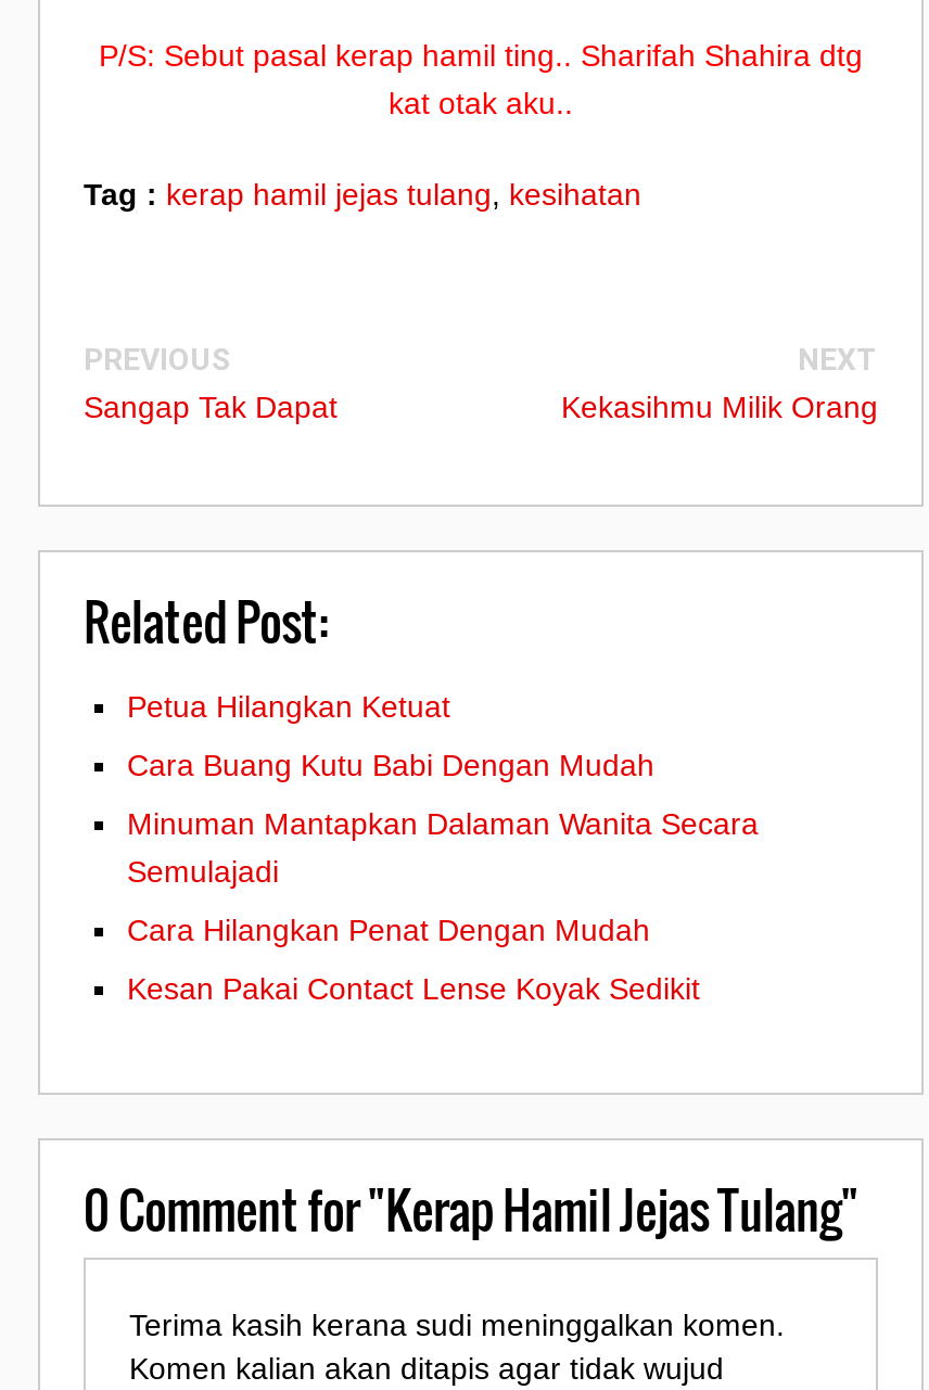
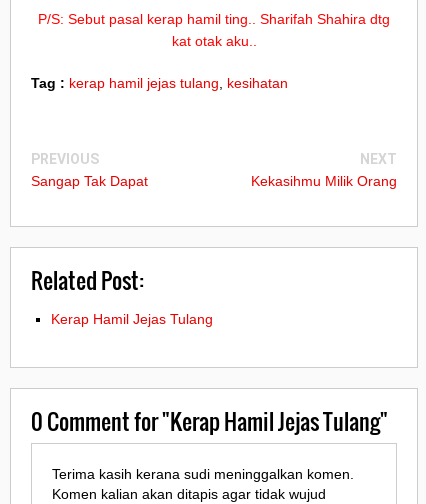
[127,689,759,1005] Petua Hilangkan Ketuat | Cara Buang Kutu Babi Dengan Mudah | Minuman Mantapkan Dalaman Wanita Secara | Semulajadi | Cara Hilangkan Penat Dengan Mudah | Kesan Pakai Contact Lense Koyak Sedikit -> [51,311,213,327] Kerap Hamil Jejas Tulang

